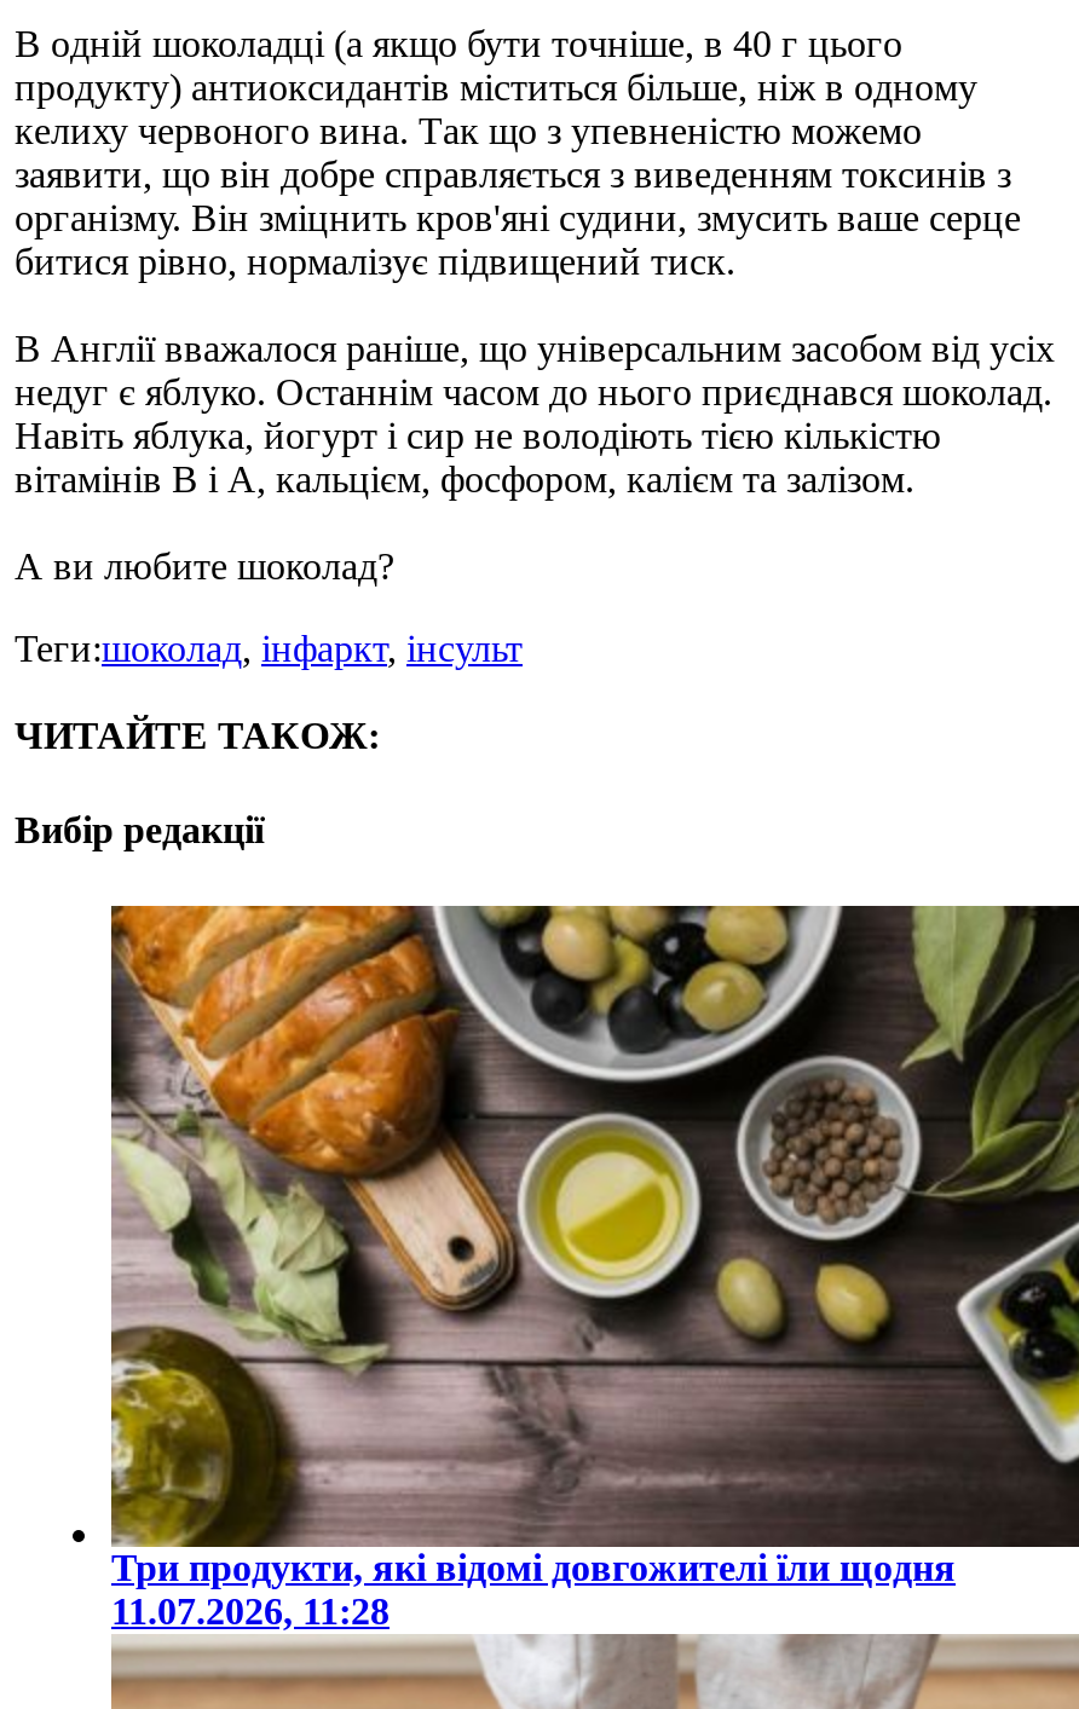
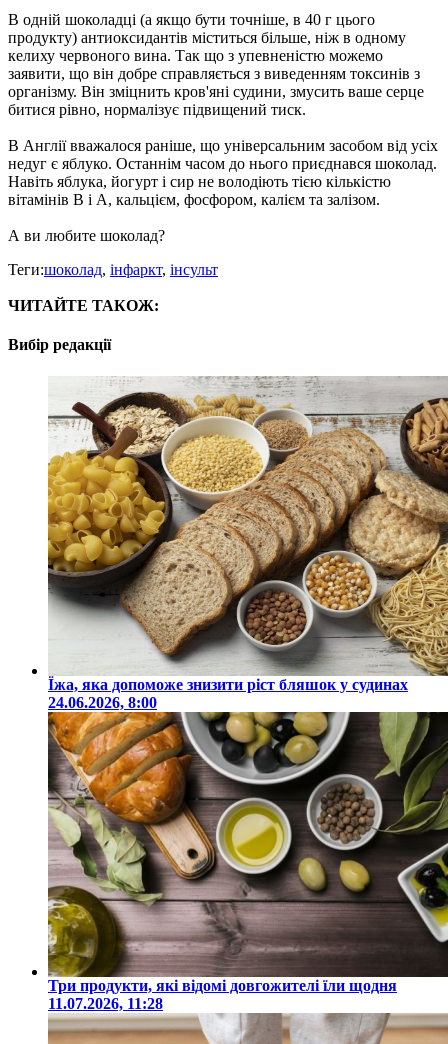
none -> [47,376,445,711] [image] | Їжа, яка допоможе знизити ріст бляшок у судинах | 24.06.2026, 8:00

